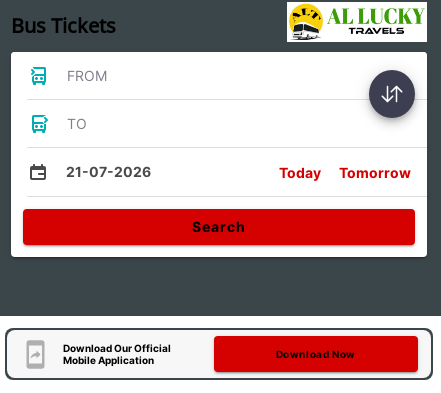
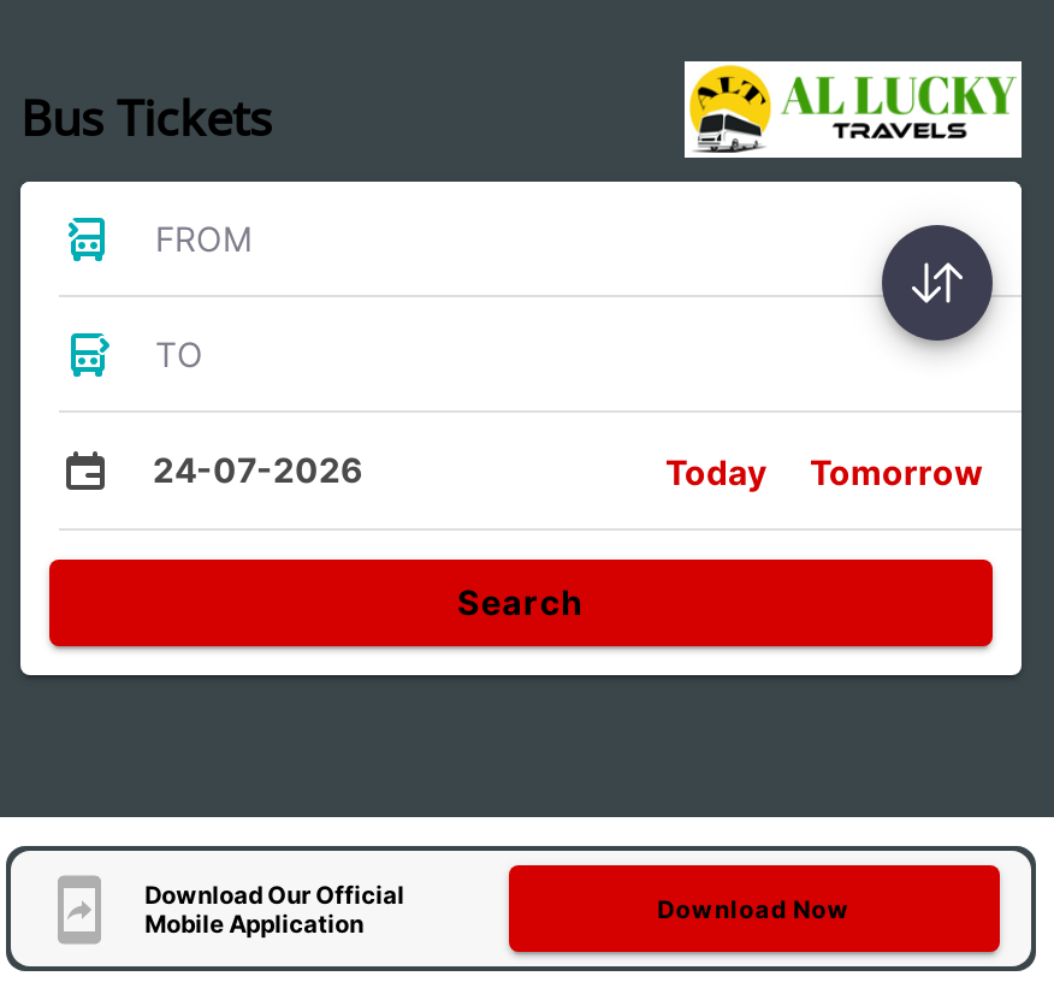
[66,163,151,180] 21-07-2026 -> [153,449,362,490] 24-07-2026

